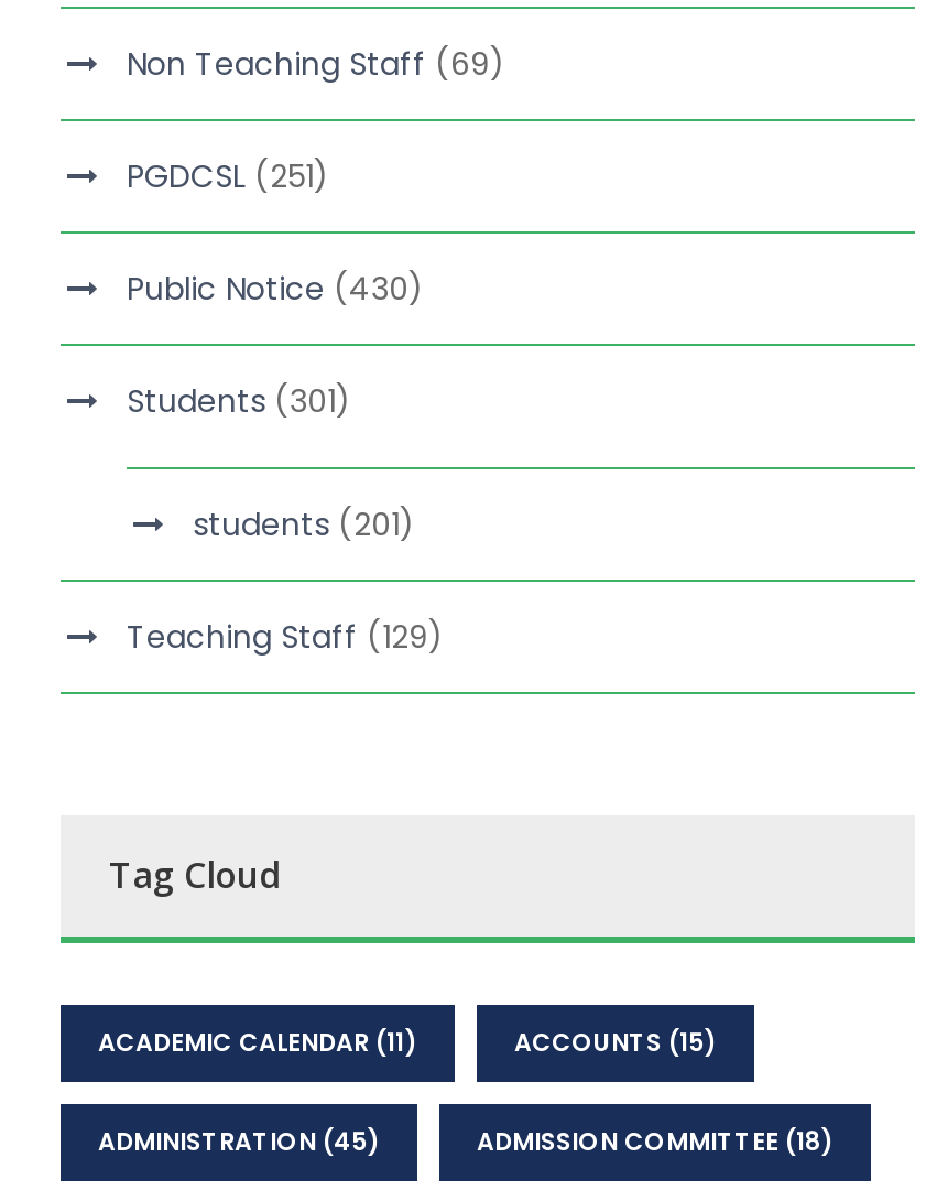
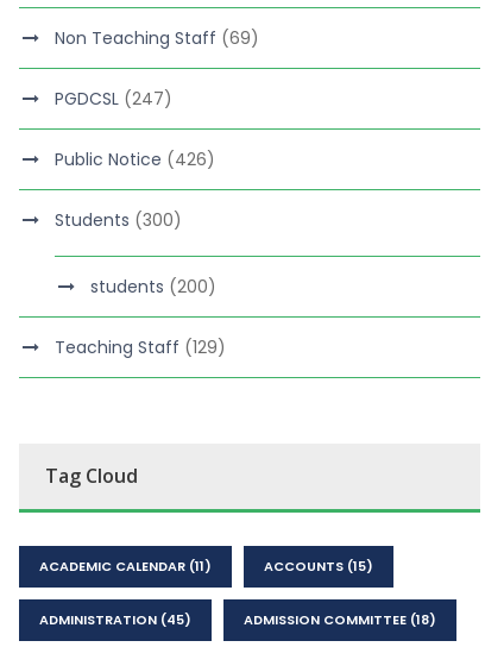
[127,155,329,199] PGDCSL (251) -> [55,87,172,111] PGDCSL (247)
[127,267,424,311] Public Notice (430) -> [55,148,215,172] Public Notice (426)
[127,379,351,424] Students (301) -> [55,208,182,232] Students (300)
[193,503,415,547] students (201) -> [90,275,216,299] students (200)

